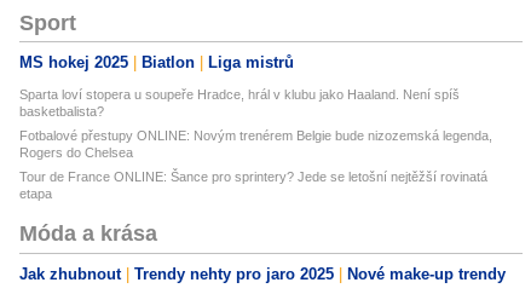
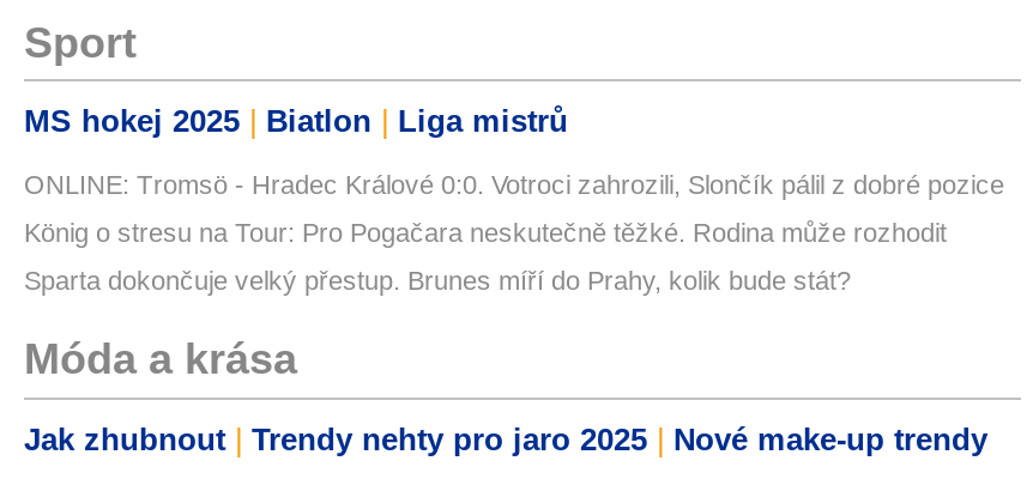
[19,88,460,119] Sparta loví stopera u soupeře Hradce, hrál v klubu jako Haaland. Není spíš | basketbalista? -> [24,171,1004,200] ONLINE: Tromsö - Hradec Králové 0:0. Votroci zahrozili, Slončík pálil z dobré pozice
[19,129,492,160] Fotbalové přestupy ONLINE: Novým trenérem Belgie bude nizozemská legenda, | Rogers do Chelsea -> [24,219,947,248] König o stresu na Tour: Pro Pogačara neskutečně těžké. Rodina může rozhodit
[19,170,487,201] Tour de France ONLINE: Šance pro sprintery? Jede se letošní nejtěžší rovinatá | etapa -> [24,267,851,296] Sparta dokončuje velký přestup. Brunes míří do Prahy, kolik bude stát?

